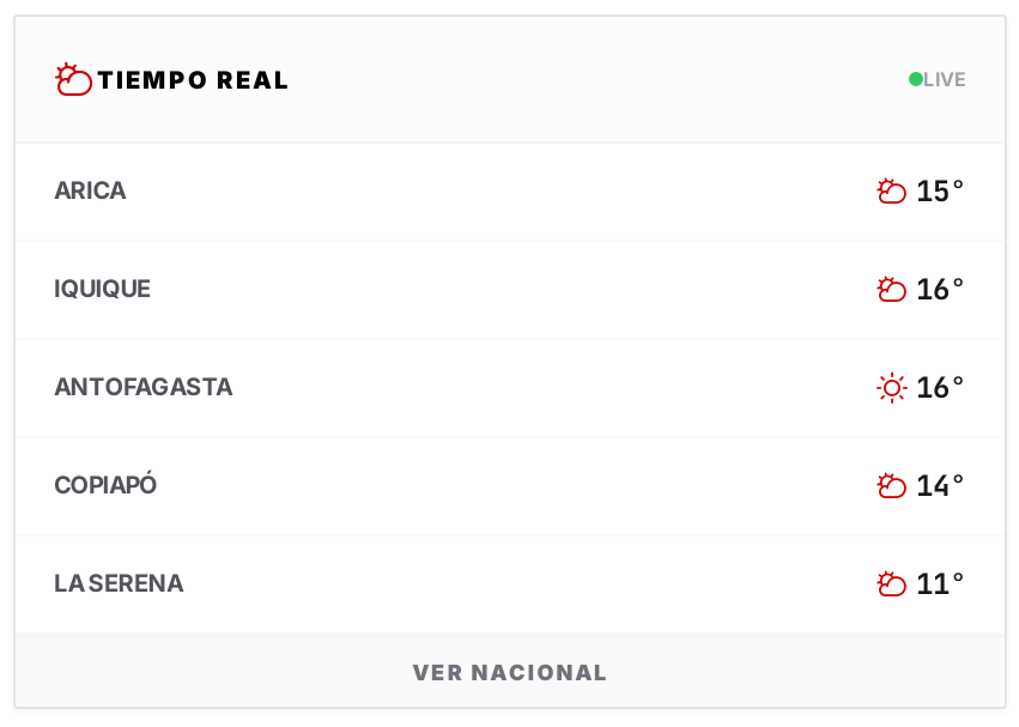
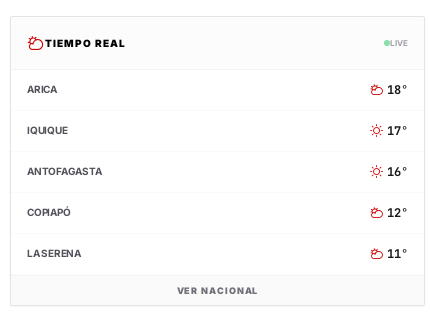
[916,171,966,210] 15° -> [387,81,408,97] 18°
[916,269,966,308] 16° -> [387,122,408,138] 17°
[916,466,966,504] 14° -> [387,204,408,220] 12°

